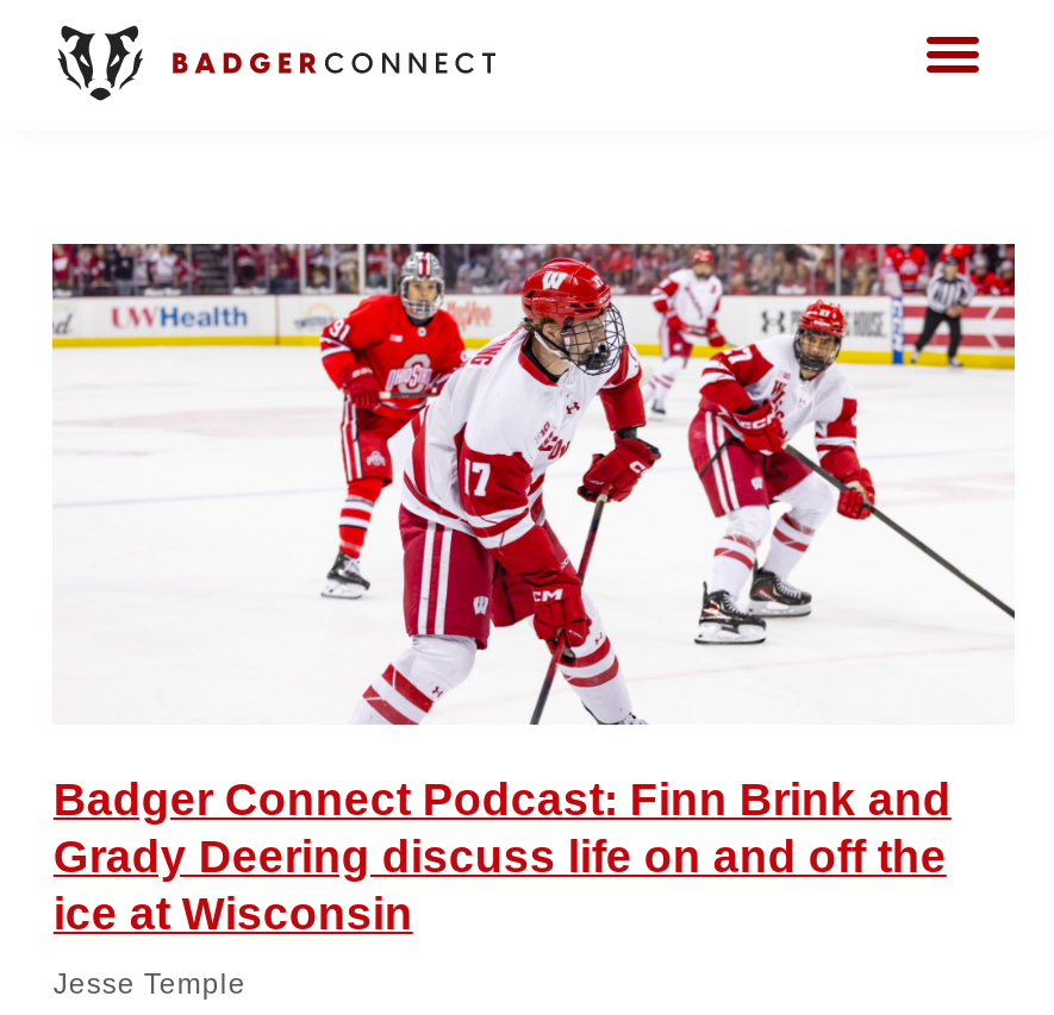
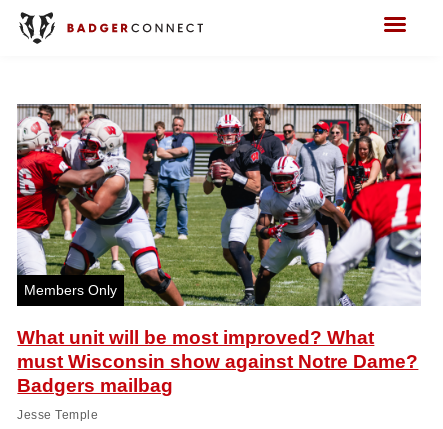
[50,242,1017,938] [image] | Badger Connect Podcast: Finn Brink and | Grady Deering discuss life on and off the | ice at Wisconsin -> [16,103,422,396] [image] | What unit will be most improved? What | must Wisconsin show against Notre Dame? | Badgers mailbag

